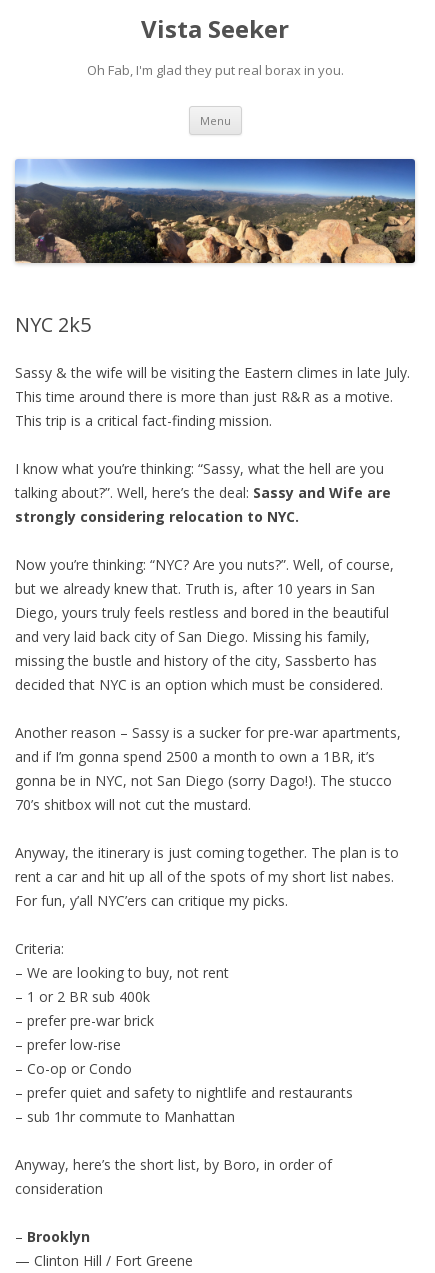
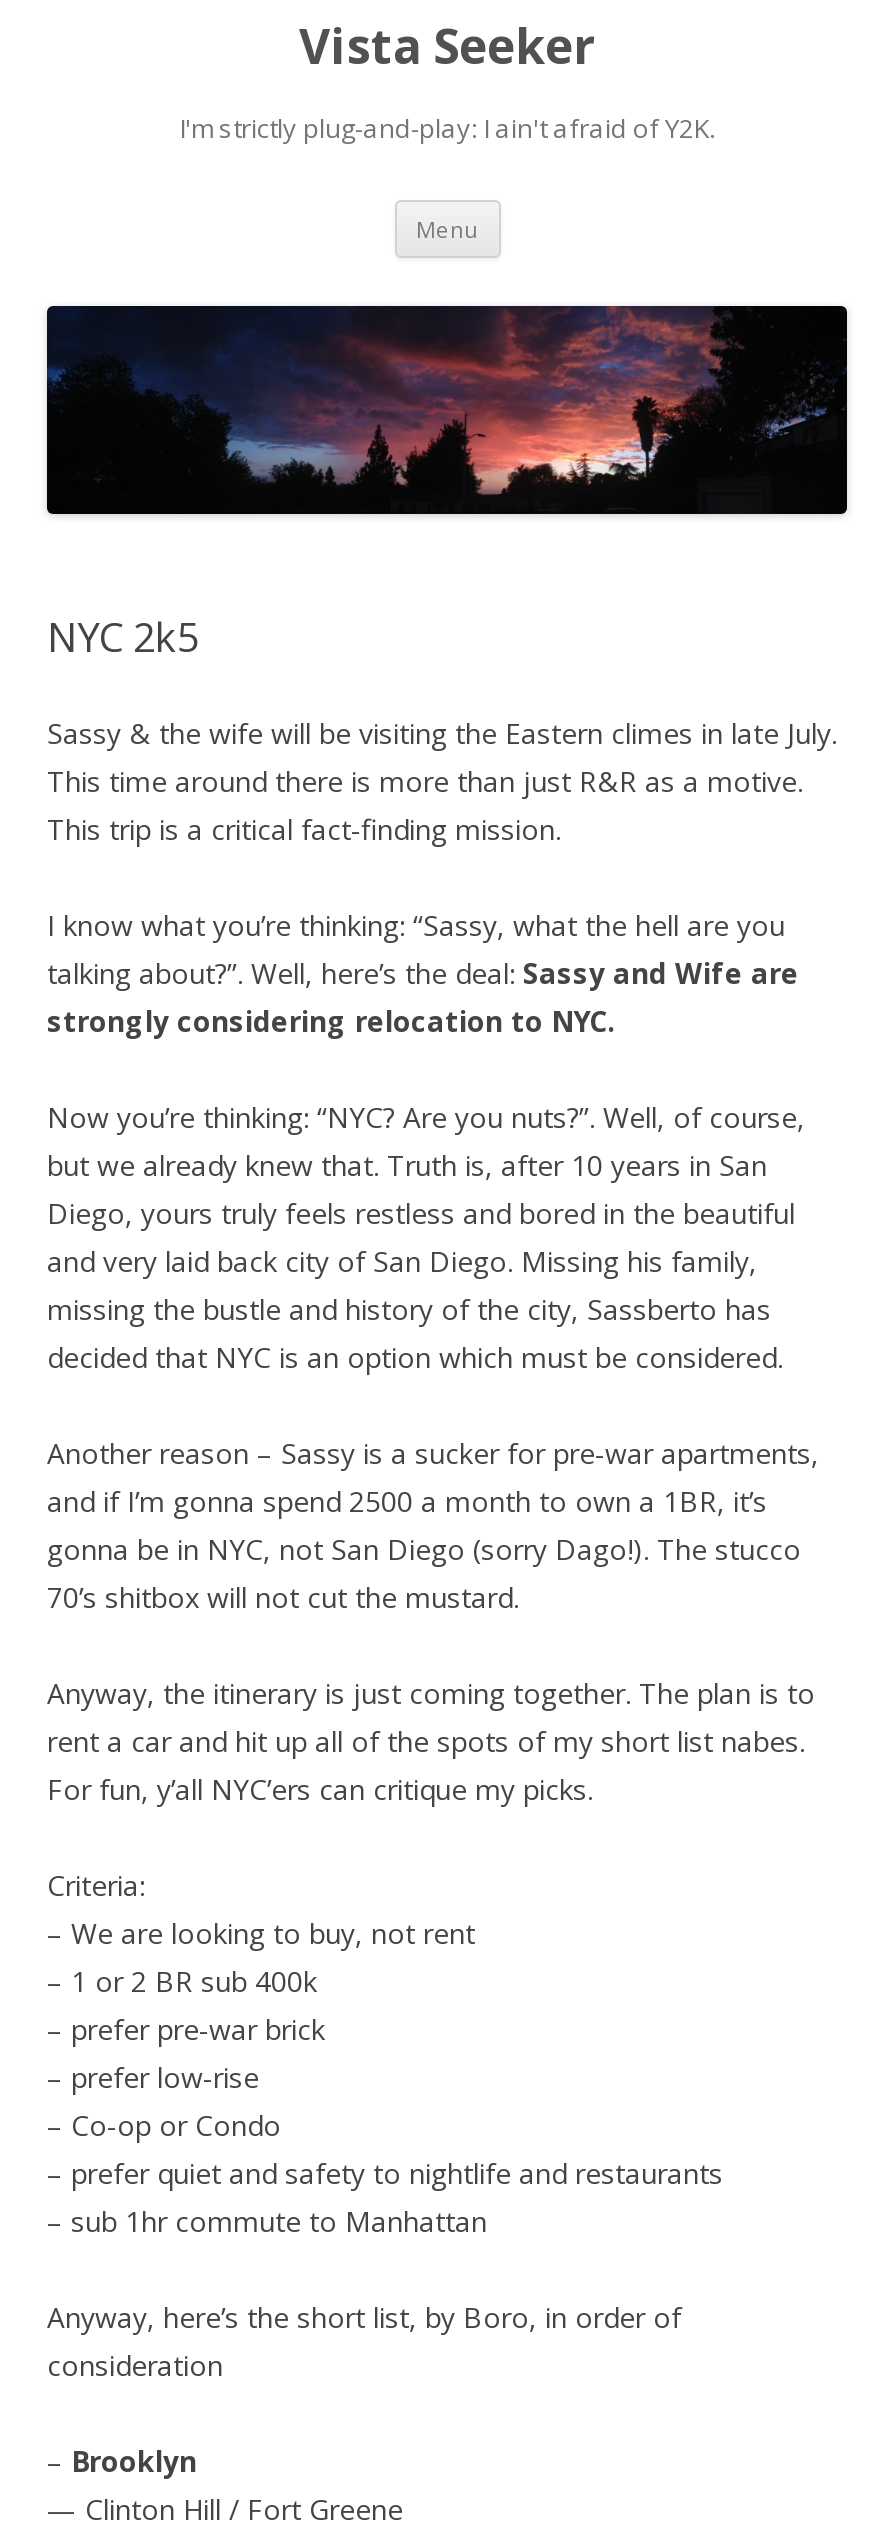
[86,61,343,79] Oh Fab, I'm glad they put real borax in you. -> [179,110,715,146] I'm strictly plug-and-play: I ain't afraid of Y2K.
[14,158,416,264] [image] -> [45,304,849,516] [image]

